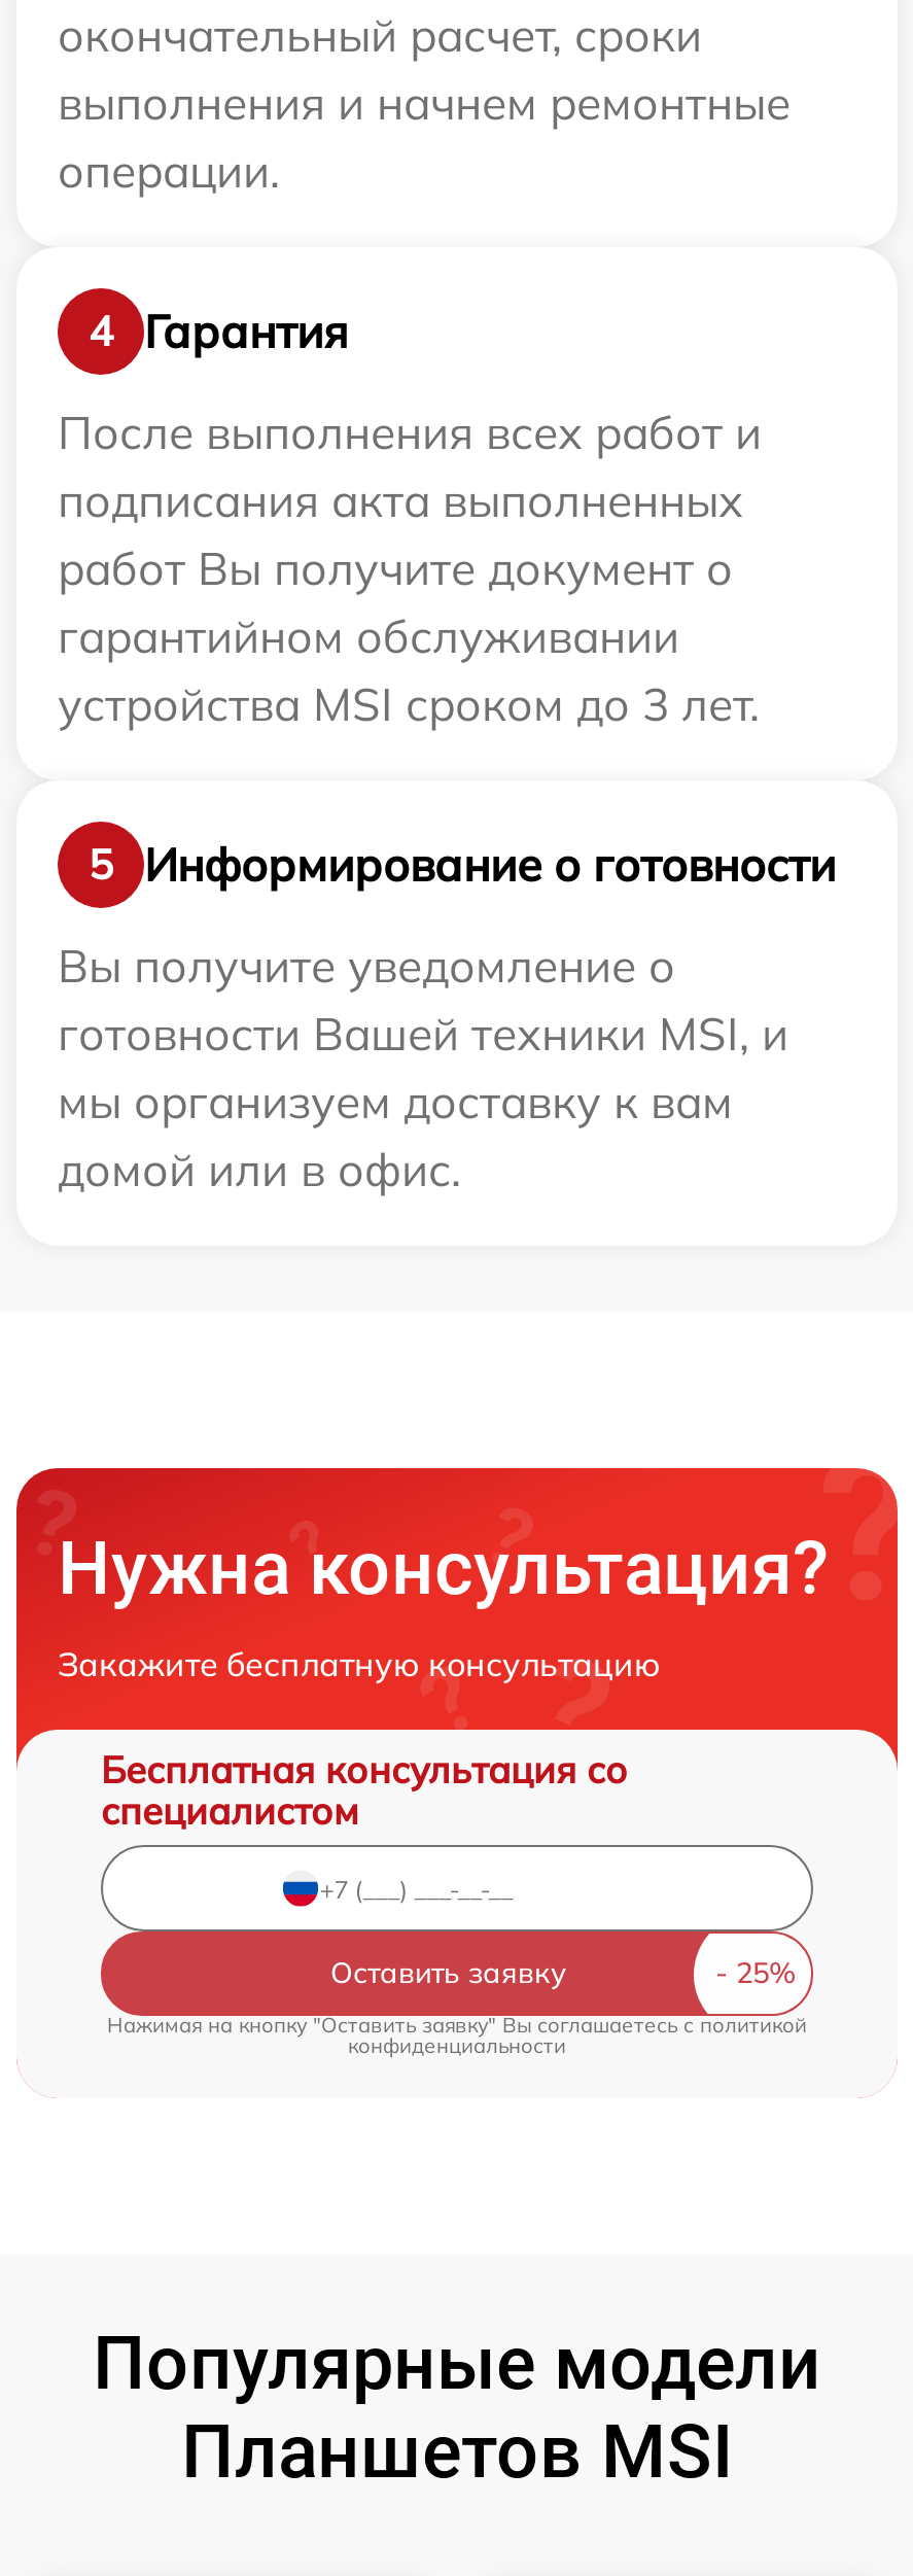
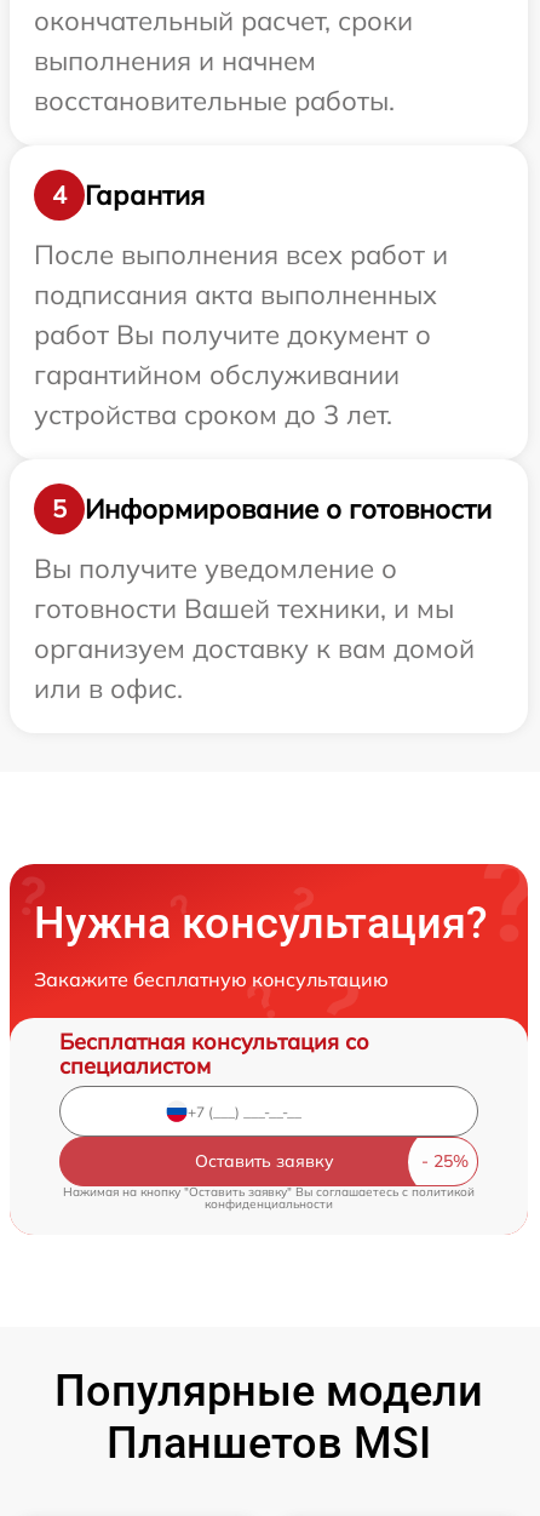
[58,75,791,200] выполнения и начнем ремонтные | операции. -> [34,44,395,118] выполнения и начнем | восстановительные работы.
[58,676,760,734] устройства MSI сроком до 3 лет. -> [34,398,392,432] устройства сроком до 3 лет.
[58,1005,788,1199] готовности Вашей техники MSI, и | мы организуем доставку к вам | домой или в офис. -> [34,592,475,706] готовности Вашей техники, и мы | организуем доставку к вам домой | или в офис.

